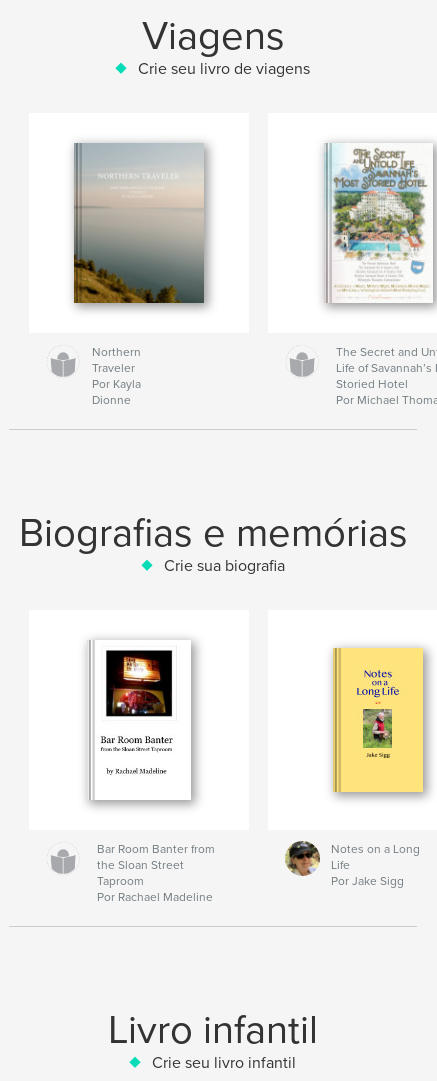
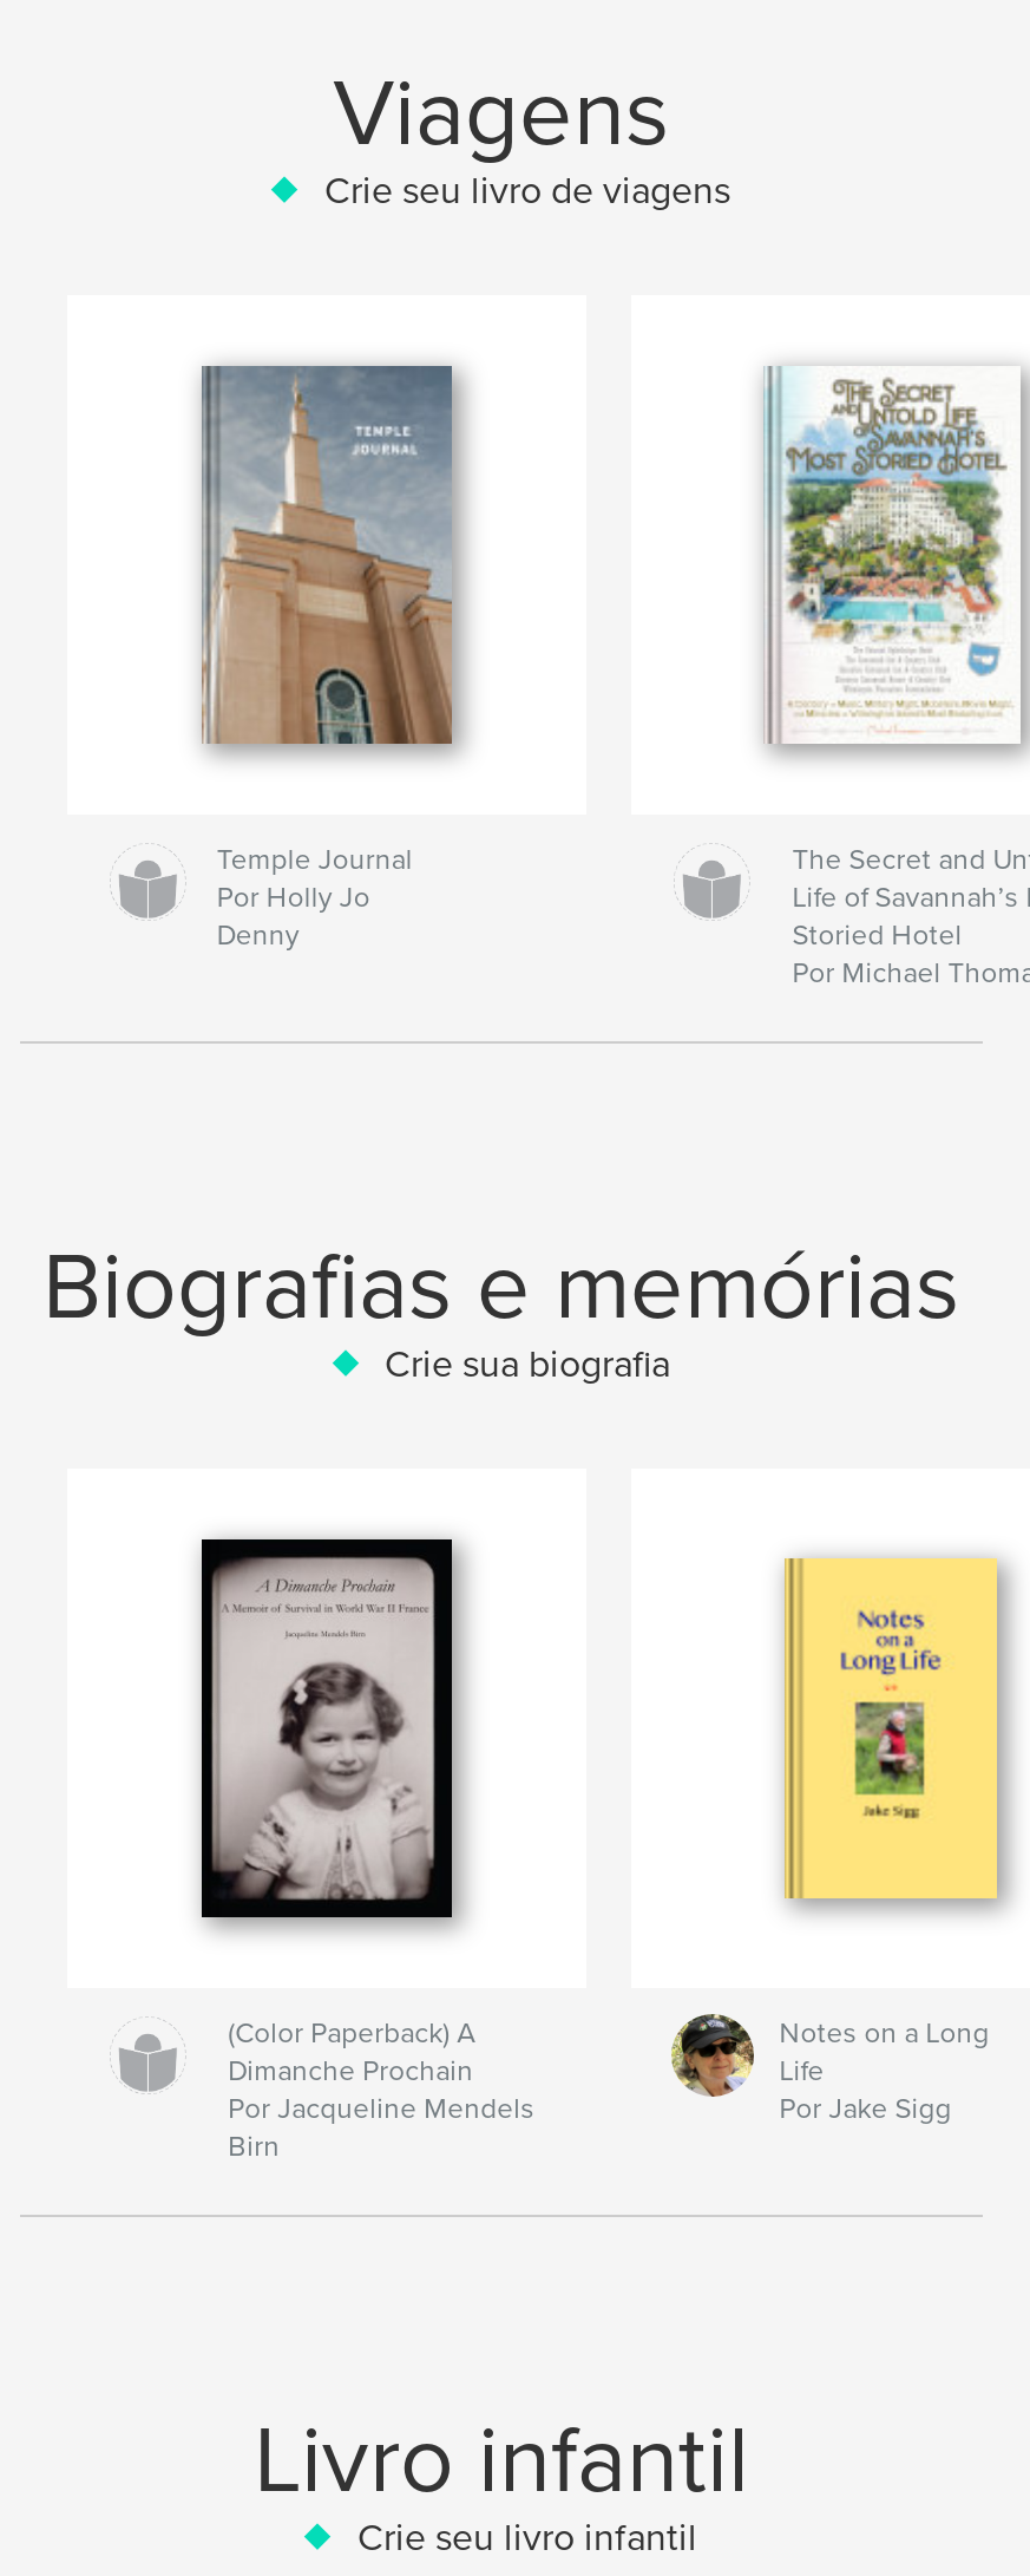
[72,142,211,407] [image] | Northern | Traveler | Por Kayla | Dionne -> [171,366,494,951] [image] | Temple Journal | Por Holly Jo | Denny
[86,640,192,801] [image] -> [199,1537,454,1920] [image]
[97,842,215,904] Bar Room Banter from | the Sloan Street | Taproom | Por Rachael Madeline -> [228,2016,535,2163] (Color Paperback) A | Dimanche Prochain | Por Jacqueline Mendels | Birn

